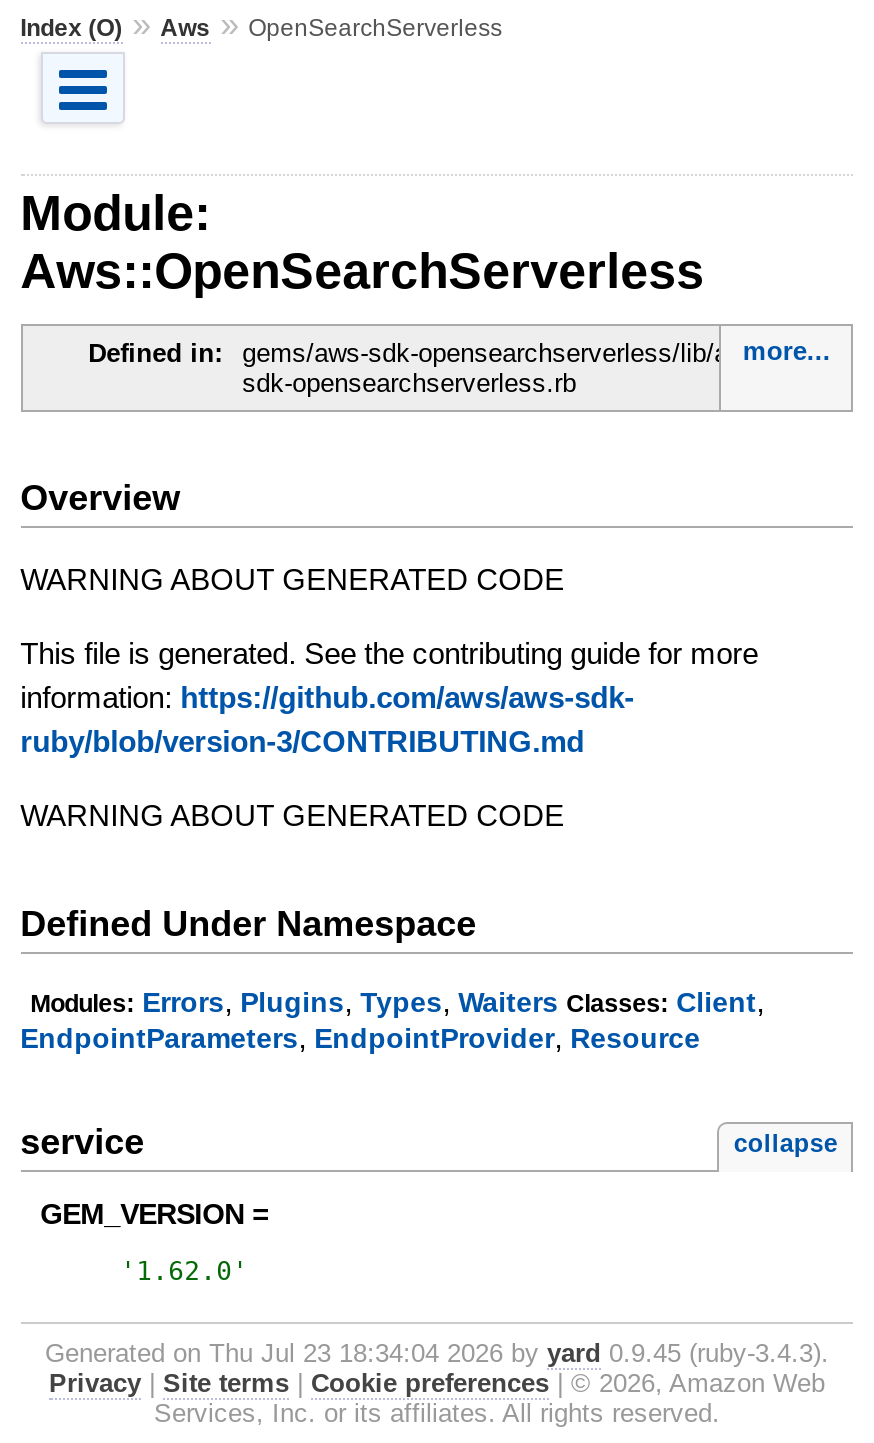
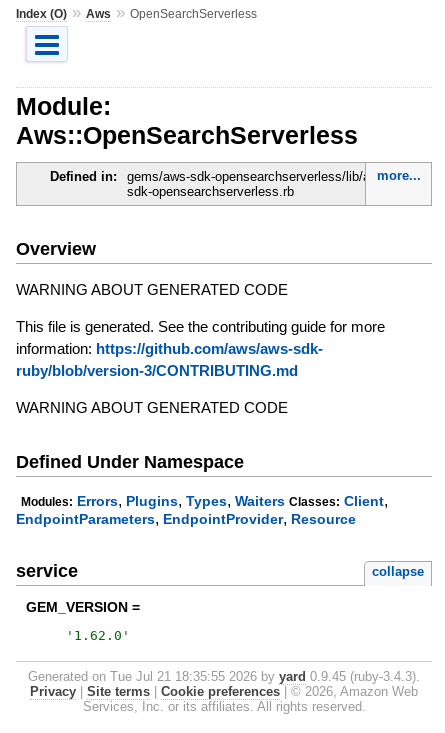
[45,1338,829,1368] Generated on Thu Jul 23 18:34:04 2026 by yard 0.9.45 (ruby-3.4.3). -> [28,669,420,684] Generated on Tue Jul 21 18:35:55 2026 by yard 0.9.45 (ruby-3.4.3).

